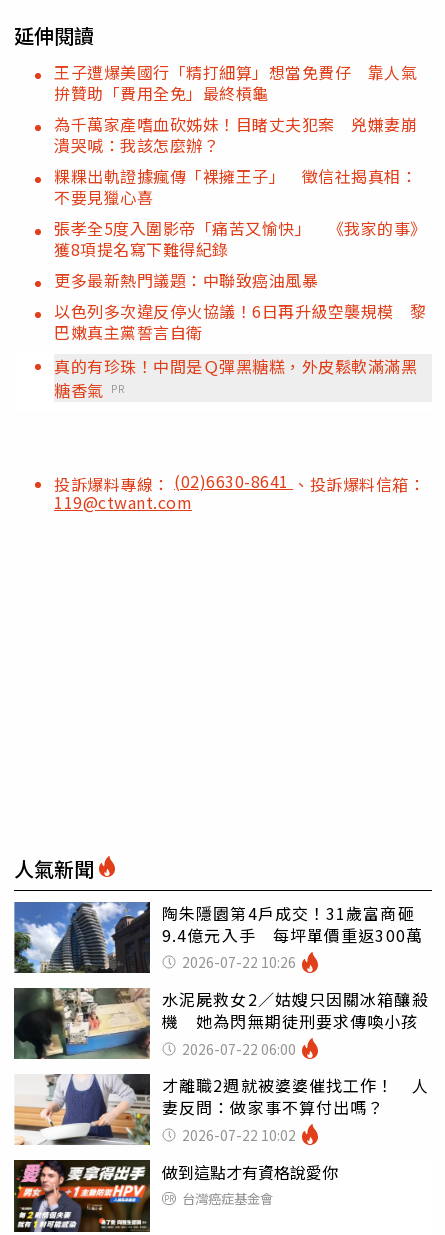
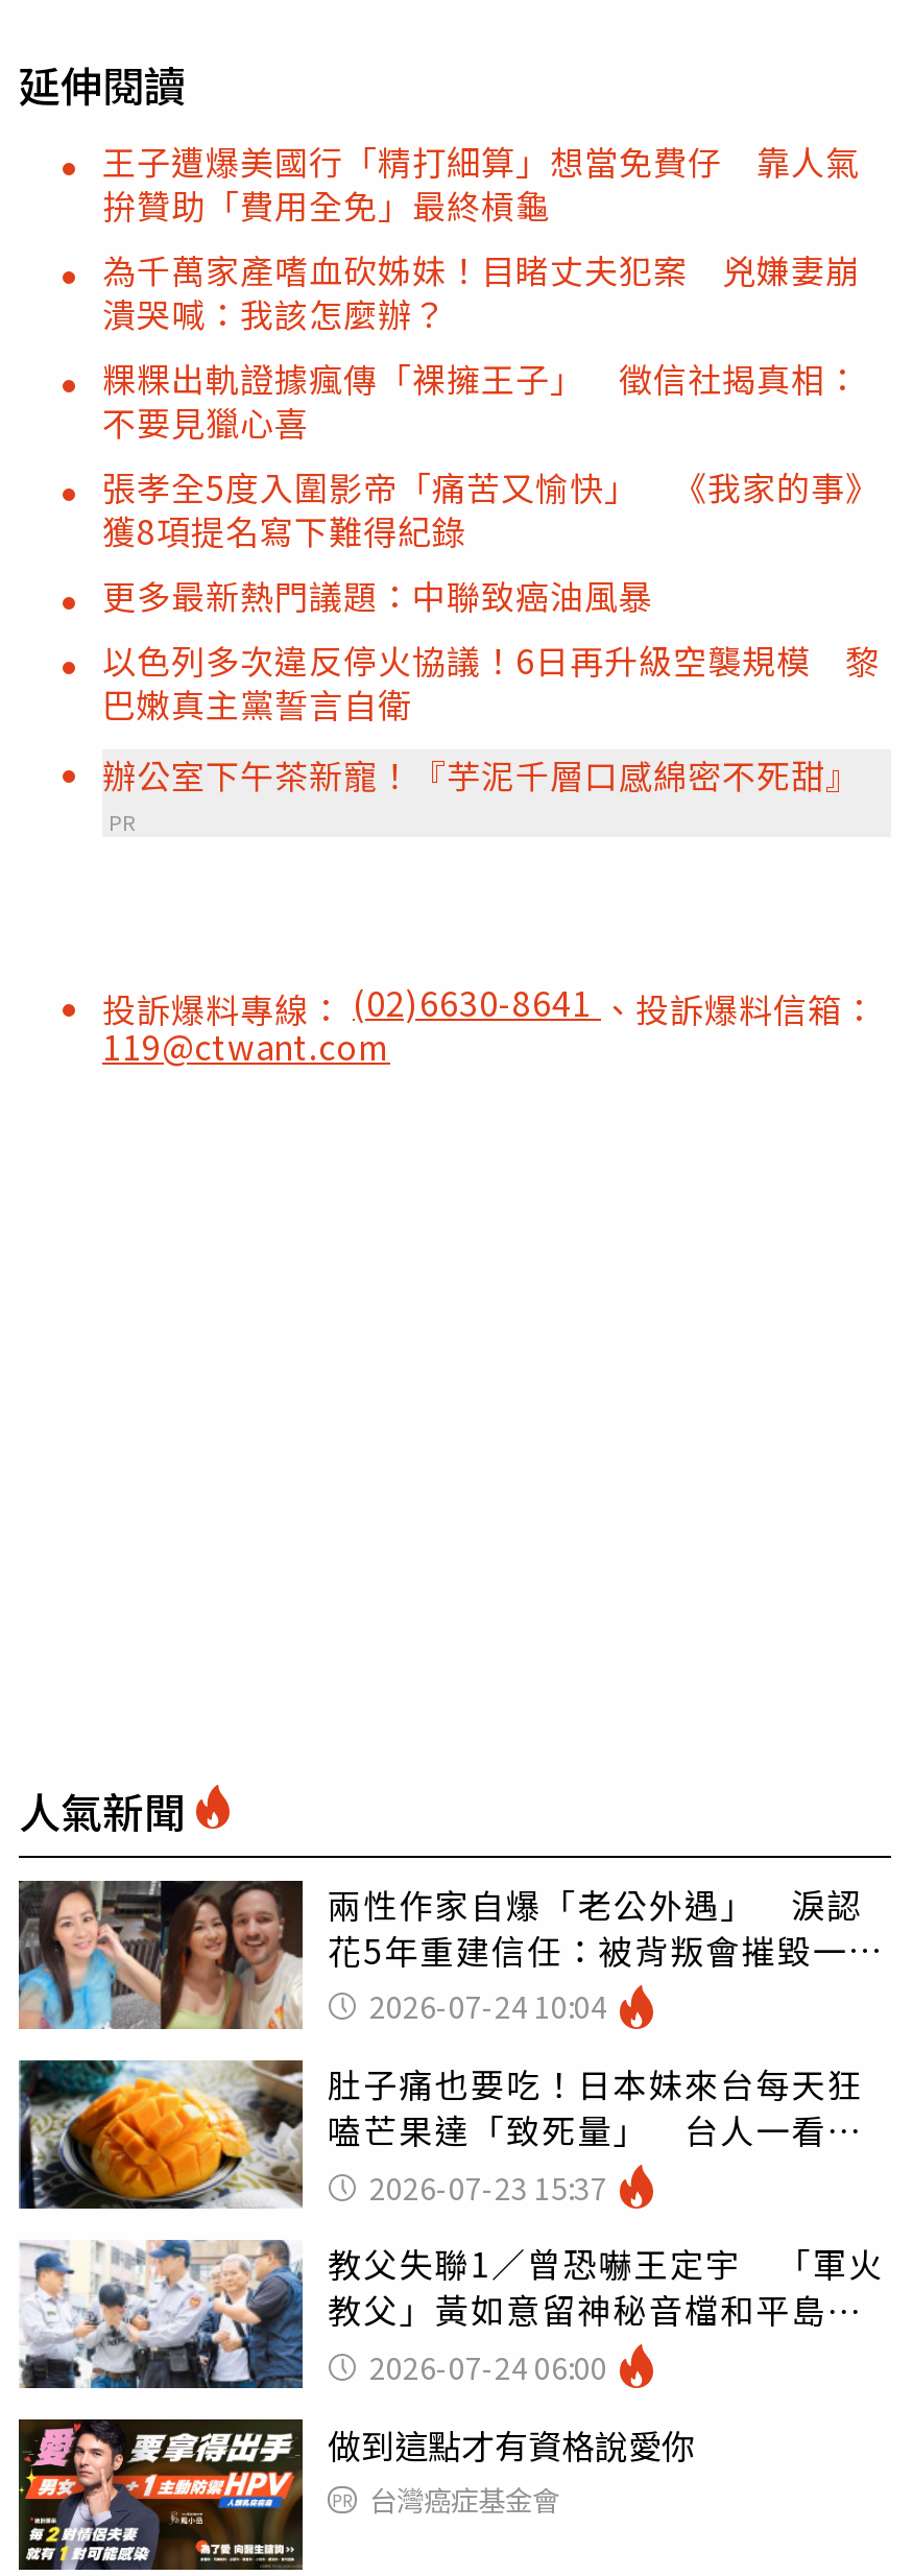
[54,354,417,402] 真的有珍珠！中間是Ｑ彈黑糖糕，外皮鬆軟滿滿黑 | 糖香氣 PR -> [102,749,860,836] 辦公室下午茶新寵！『芋泥千層口感綿密不死甜』 | PR
[13,901,423,974] [image] | 陶朱隱園第4戶成交！31歲富商砸 | 9.4億元入手 每坪單價重返300萬 | 2026-07-22 10:26 -> [17,1878,884,2031] [image] | 兩性作家自爆「老公外遇」 淚認 | 花5年重建信任：被背叛會摧毀一個 | 人 2026-07-24 10:04
[13,987,429,1060] [image] | 水泥屍救女2／姑嫂只因關冰箱釀殺 | 機 她為閃無期徒刑要求傳喚小孩 | 2026-07-22 06:00 -> [17,2058,863,2211] [image] | 肚子痛也要吃！日本妹來台每天狂 | 嗑芒果達「致死量」 台人一看笑 | 歪 2026-07-23 15:37
[14,1073,429,1146] [image] | 才離職2週就被婆婆催找工作！ 人 | 妻反問：做家事不算付出嗎？ | 2026-07-22 10:02 -> [19,2238,884,2390] [image] | 教父失聯1／曾恐嚇王定宇 「軍火 | 教父」黃如意留神秘音檔和平島失 | 蹤 2026-07-24 06:00

